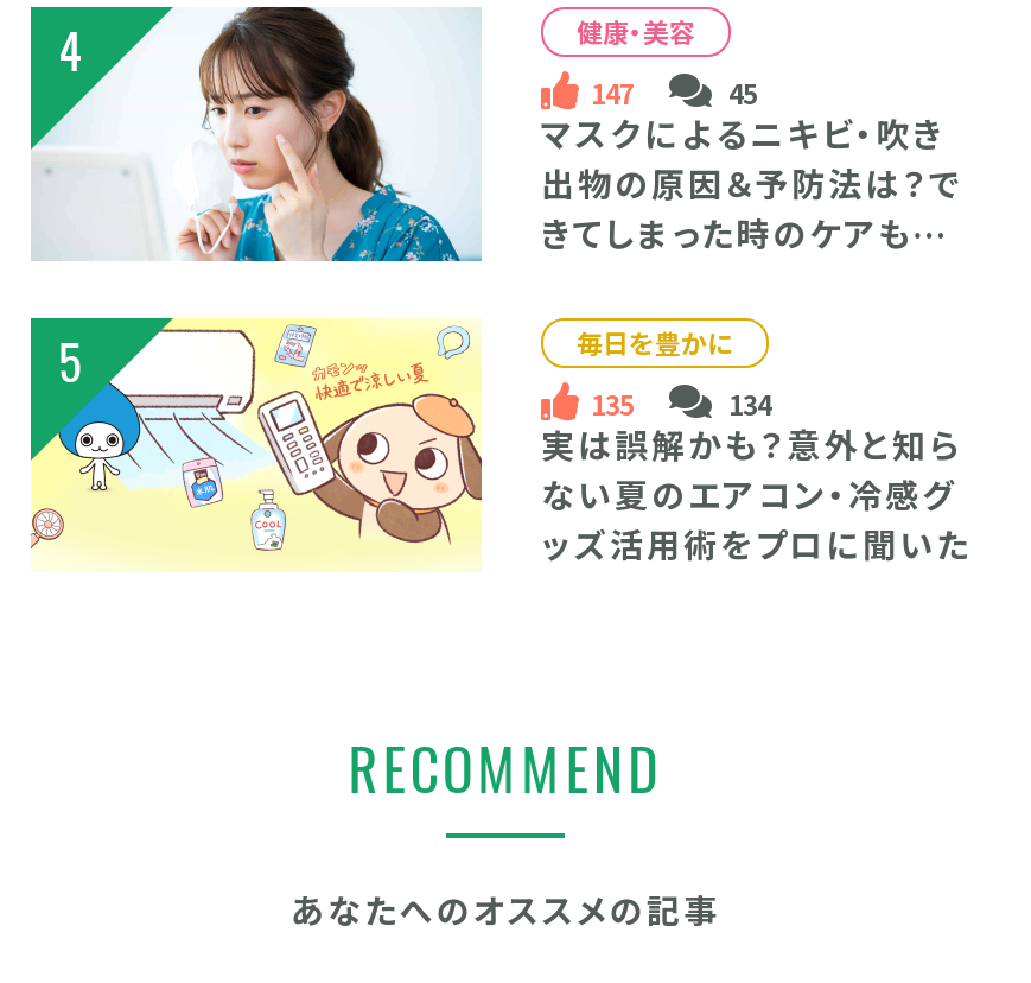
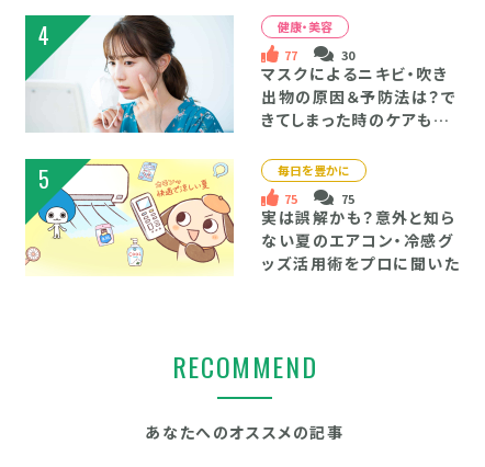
[591,74,634,112] 147 -> [284,46,297,64] 77
[728,74,757,112] 45 -> [341,46,354,64] 30
[591,385,634,423] 135 -> [284,190,297,207] 75
[728,385,771,423] 134 -> [341,190,354,207] 75

